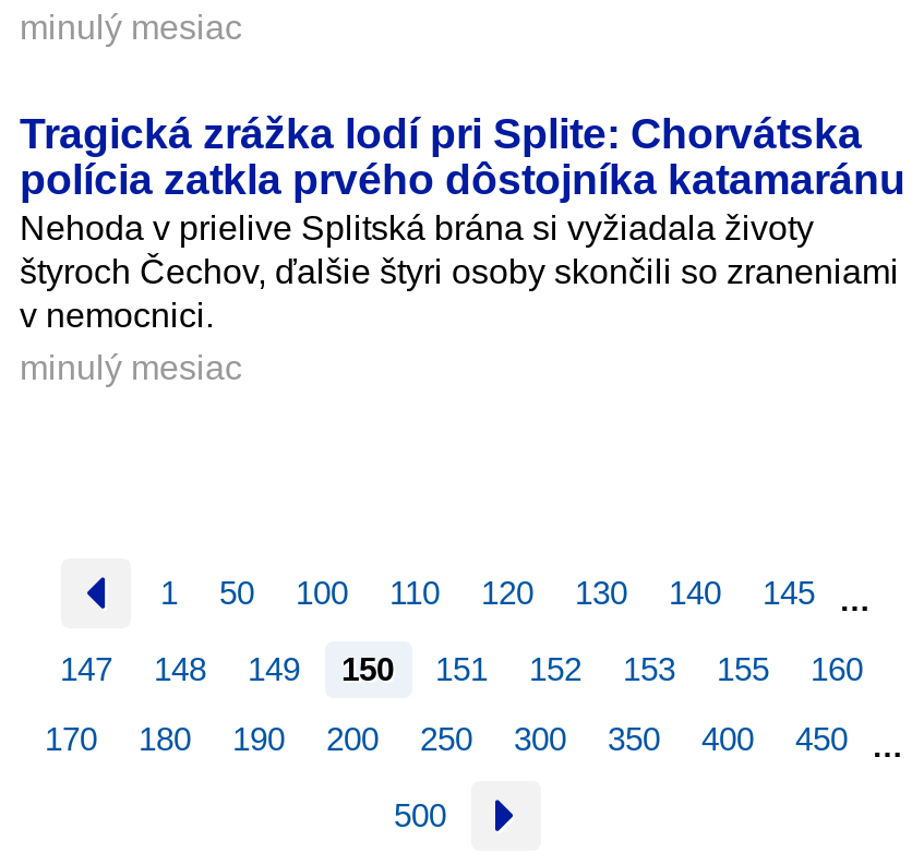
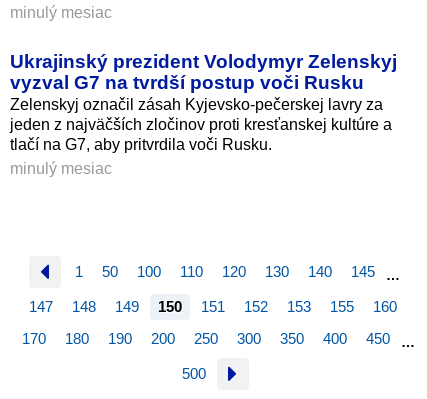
[20,110,905,335] Tragická zrážka lodí pri Splite: Chorvátska | polícia zatkla prvého dôstojníka katamaránu | Nehoda v prielive Splitská brána si vyžiadala životy | štyroch Čechov, ďalšie štyri osoby skončili so zraneniami | v nemocnici. -> [10,50,397,153] Ukrajinský prezident Volodymyr Zelenskyj | vyzval G7 na tvrdší postup voči Rusku | Zelenskyj označil zásah Kyjevsko-pečerskej lavry za | jeden z najväčších zločinov proti kresťanskej kultúre a | tlačí na G7, aby pritvrdila voči Rusku.

